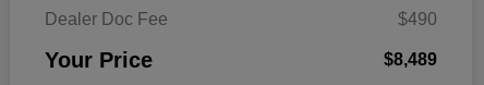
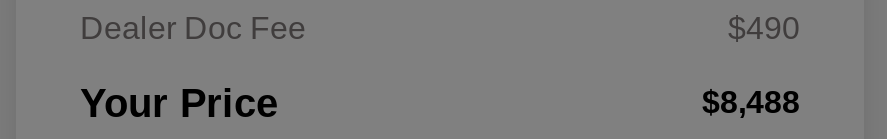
[384,50,437,68] $8,489 -> [702,85,800,119] $8,488

